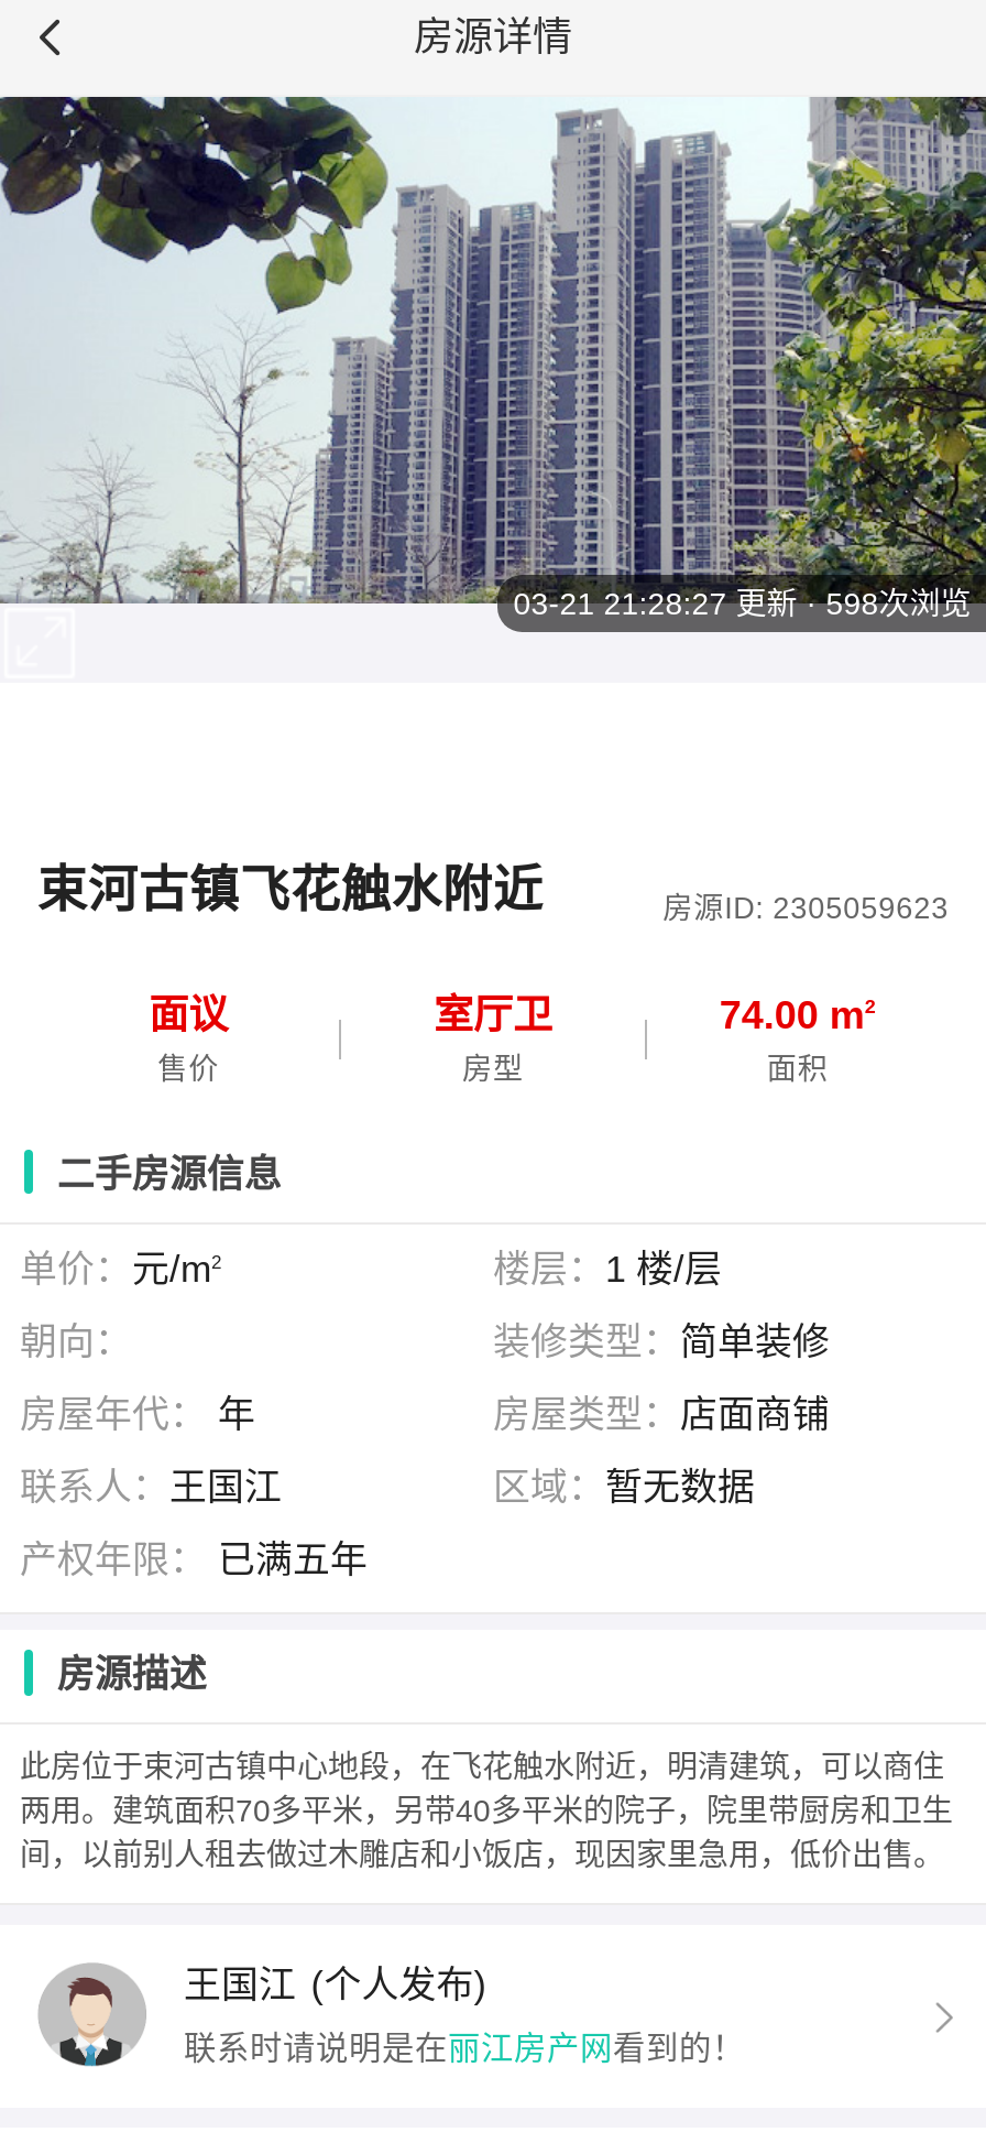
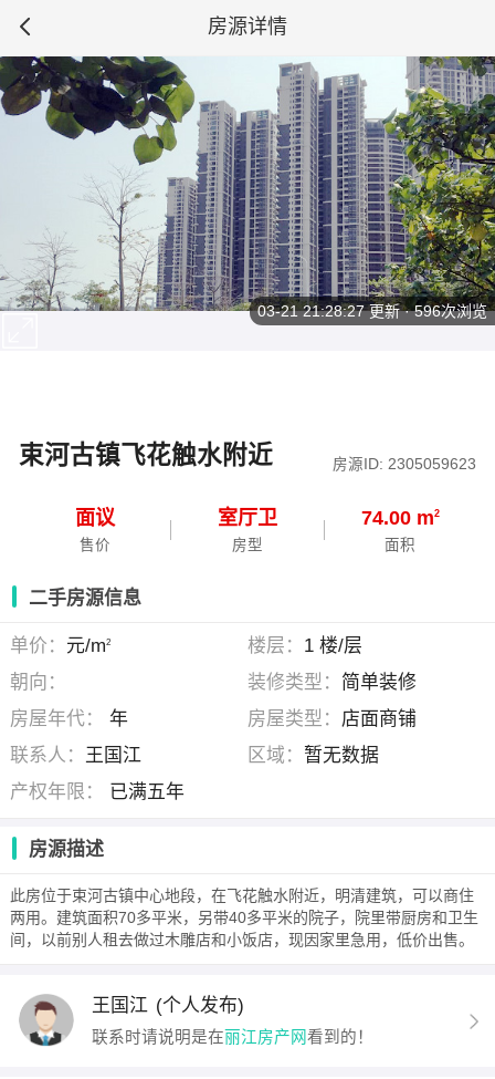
[513,586,971,621] 03-21 21:28:27更新 · 598次浏览 -> [258,302,487,320] 03-21 21:28:27更新 · 596次浏览

